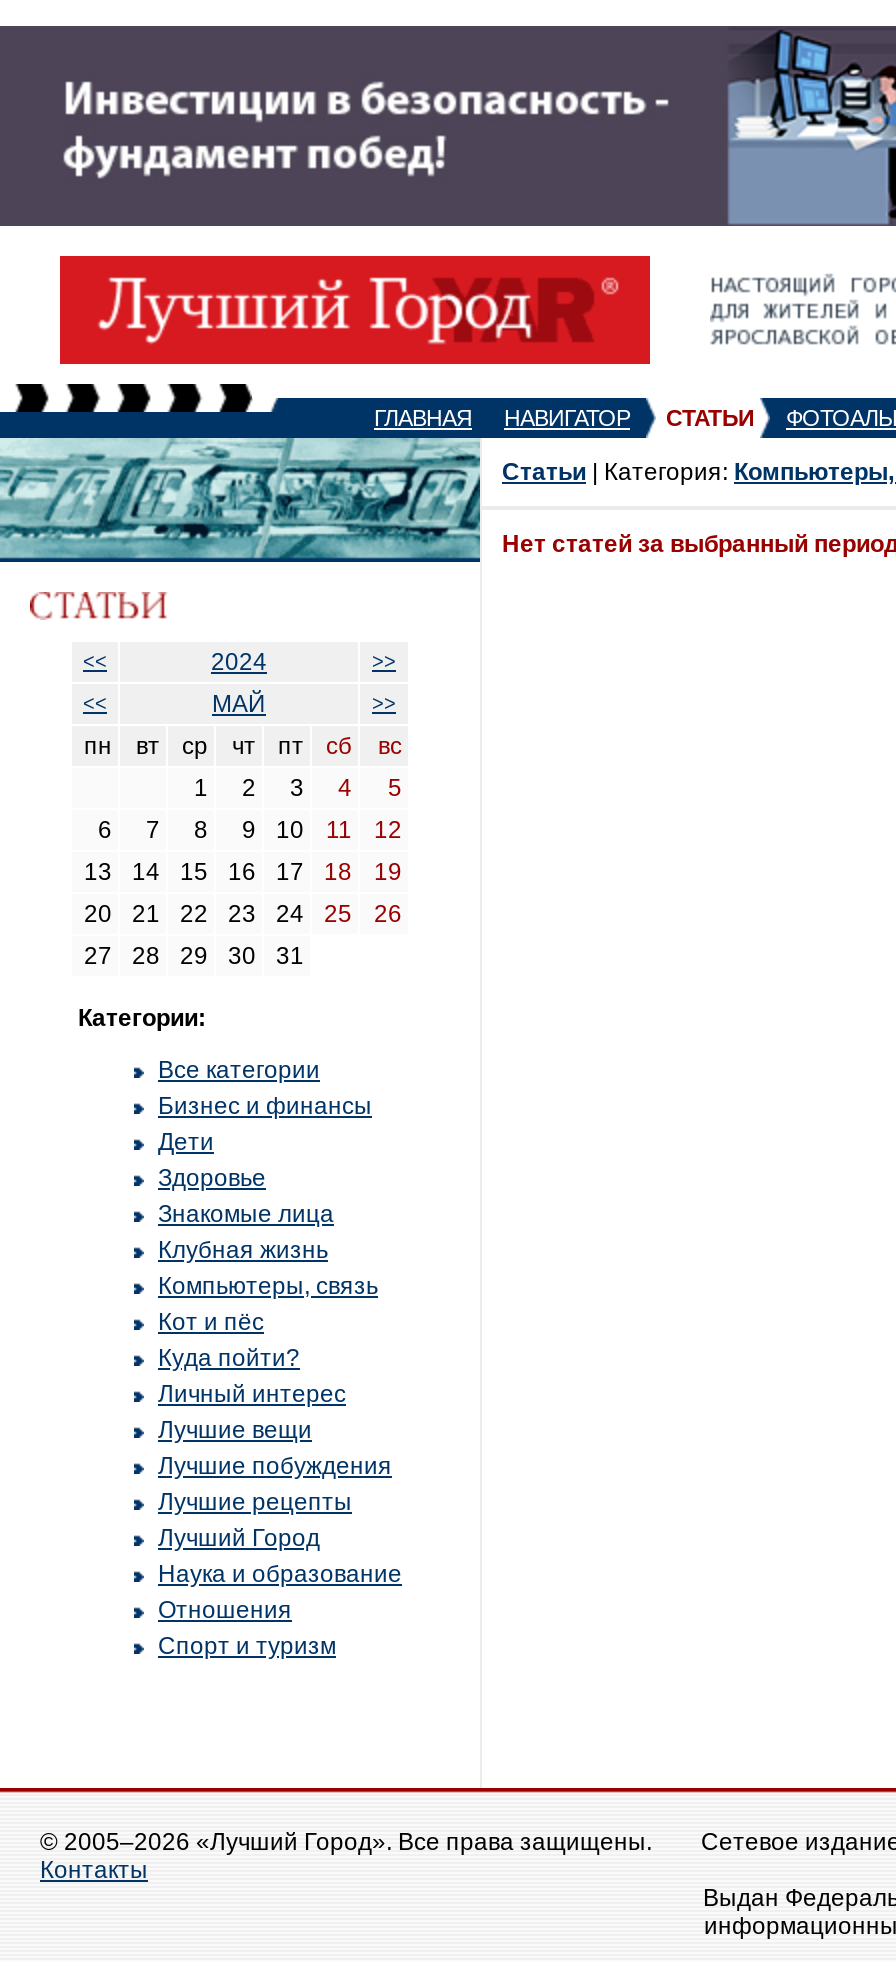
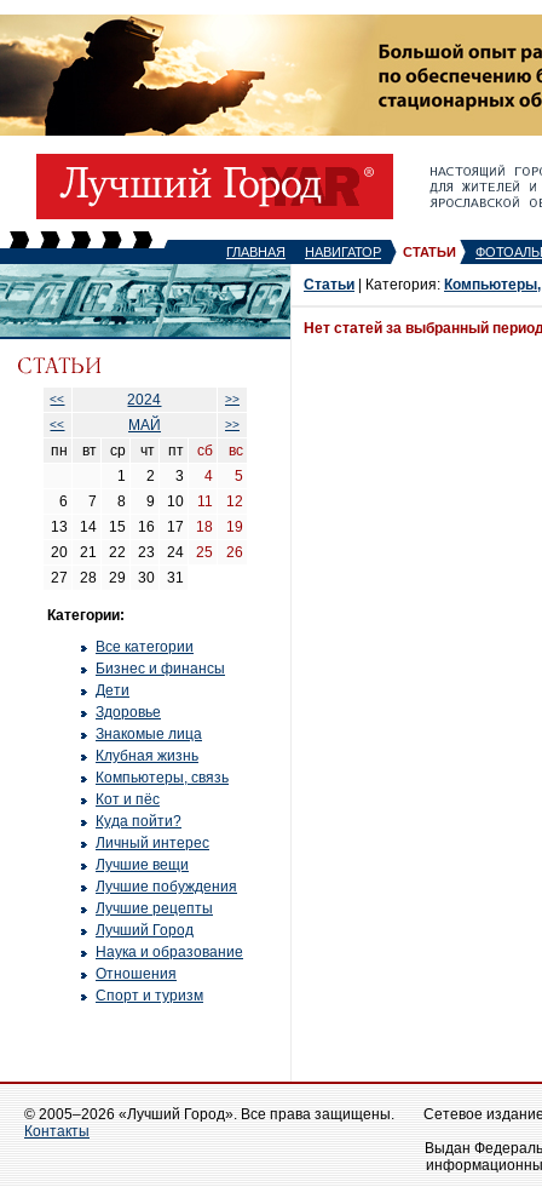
[6,24,890,228] [image] -> [4,13,538,137] [image]

